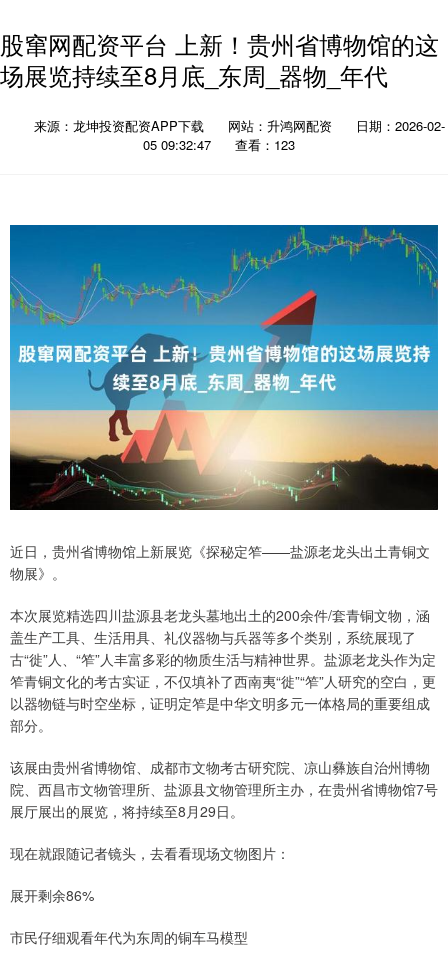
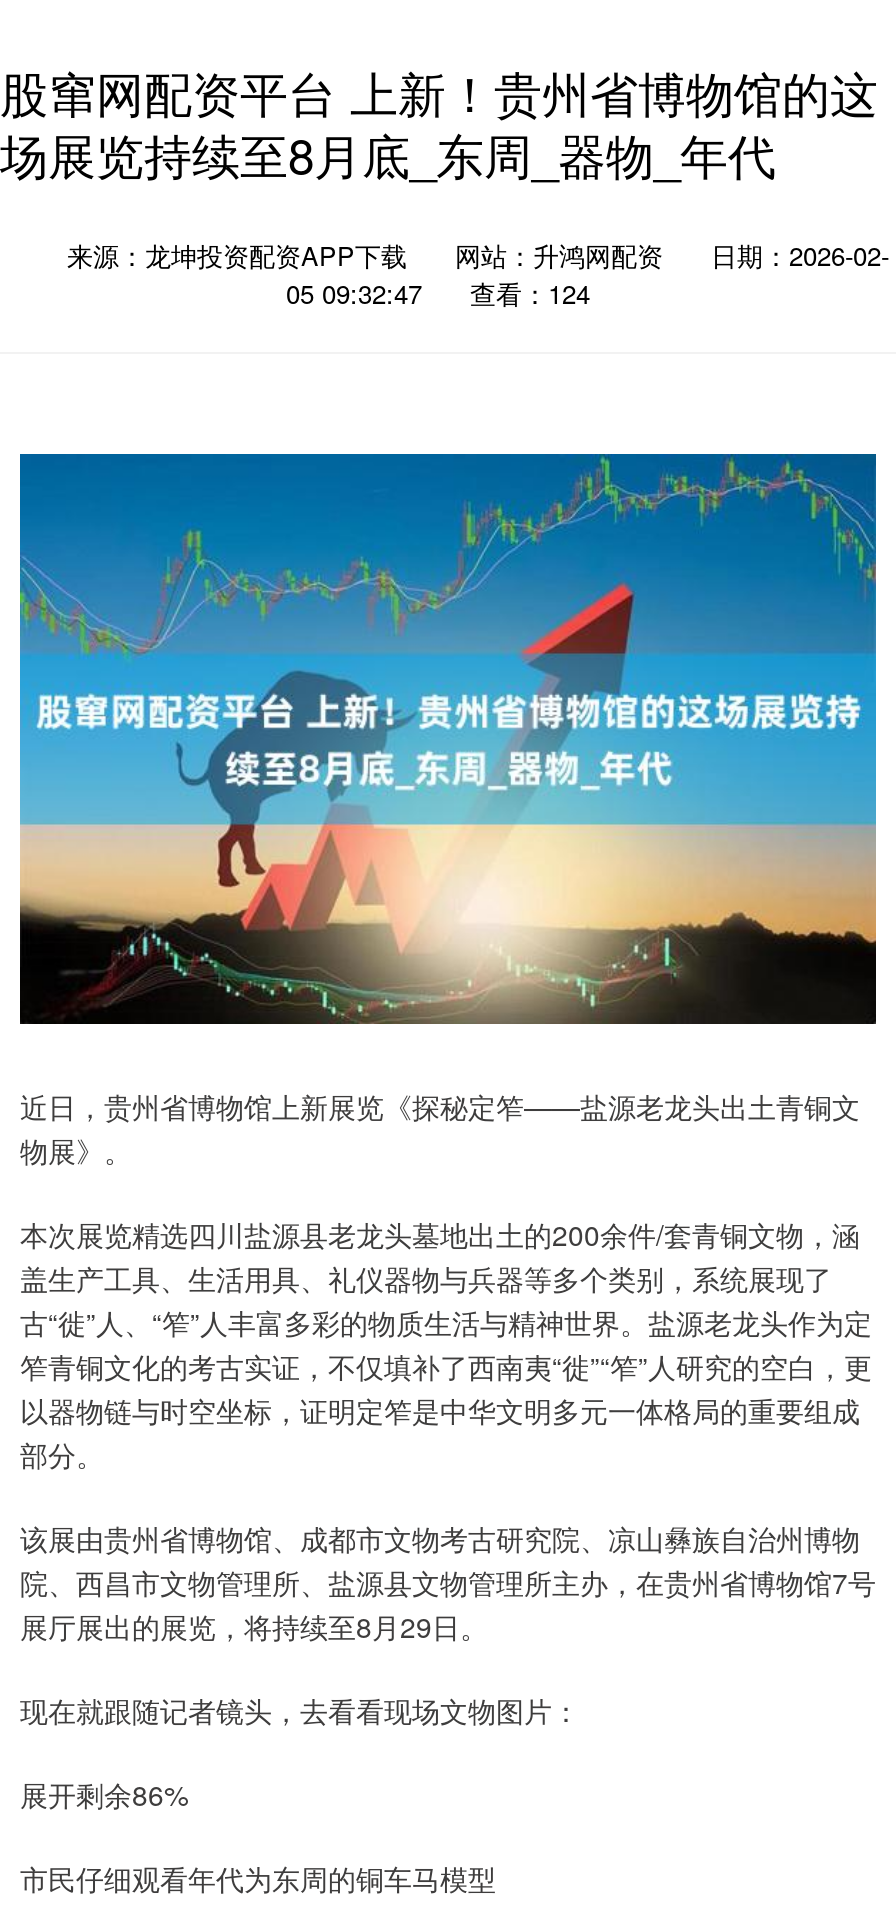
[143,135,295,154] 05 09:32:47 查看：123 -> [286,274,590,312] 05 09:32:47 查看：124

